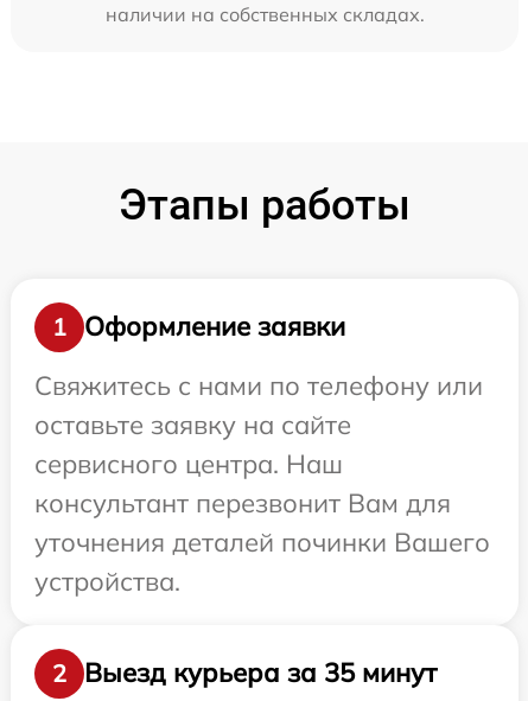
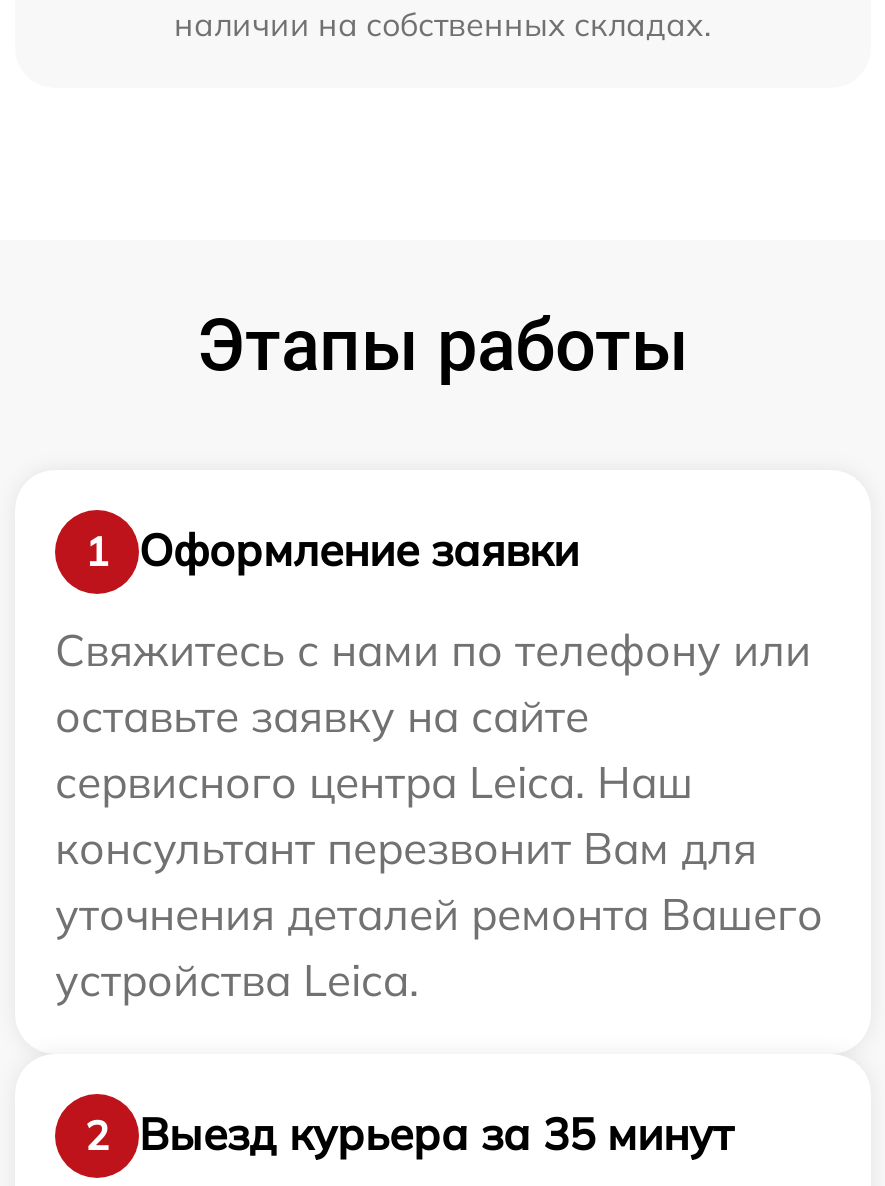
[34,447,343,480] сервисного центра. Наш -> [55,754,693,810] сервисного центра Leica. Наш
[34,525,490,598] уточнения деталей починки Вашего | устройства. -> [55,886,823,1008] уточнения деталей ремонта Вашего | устройства Leica.

